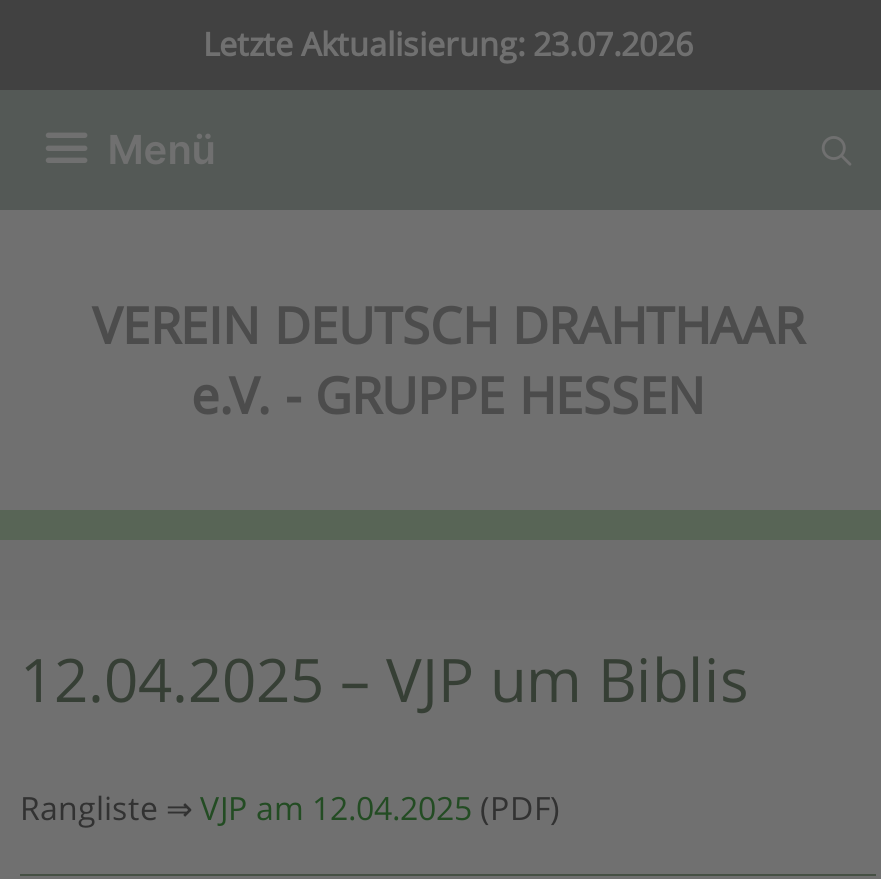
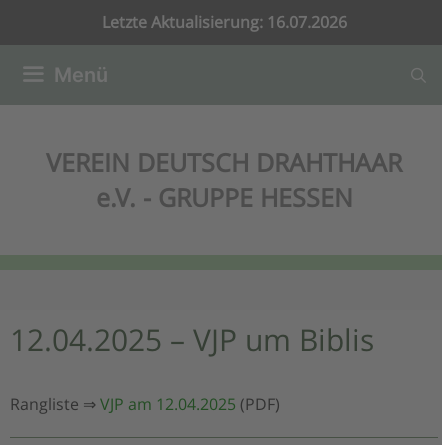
[203,22,693,66] Letzte Aktualisierung: 23.07.2026 -> [101,11,346,33] Letzte Aktualisierung: 16.07.2026

